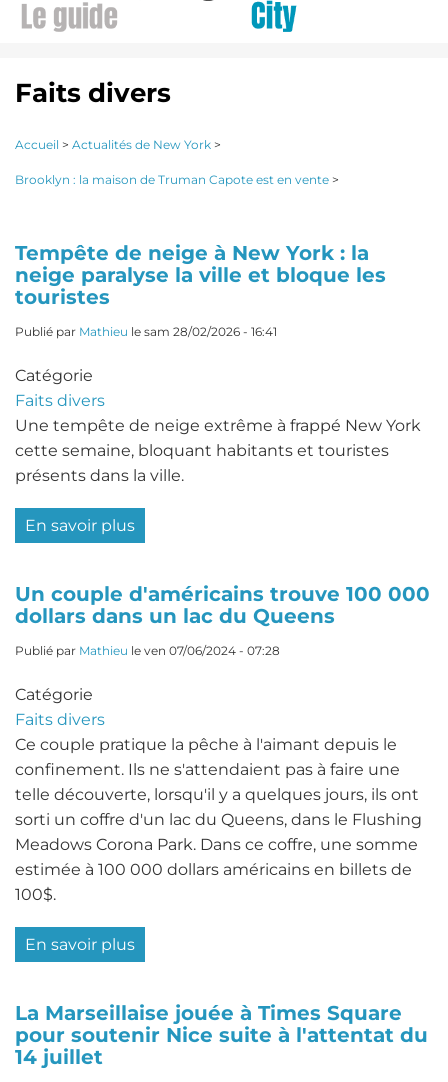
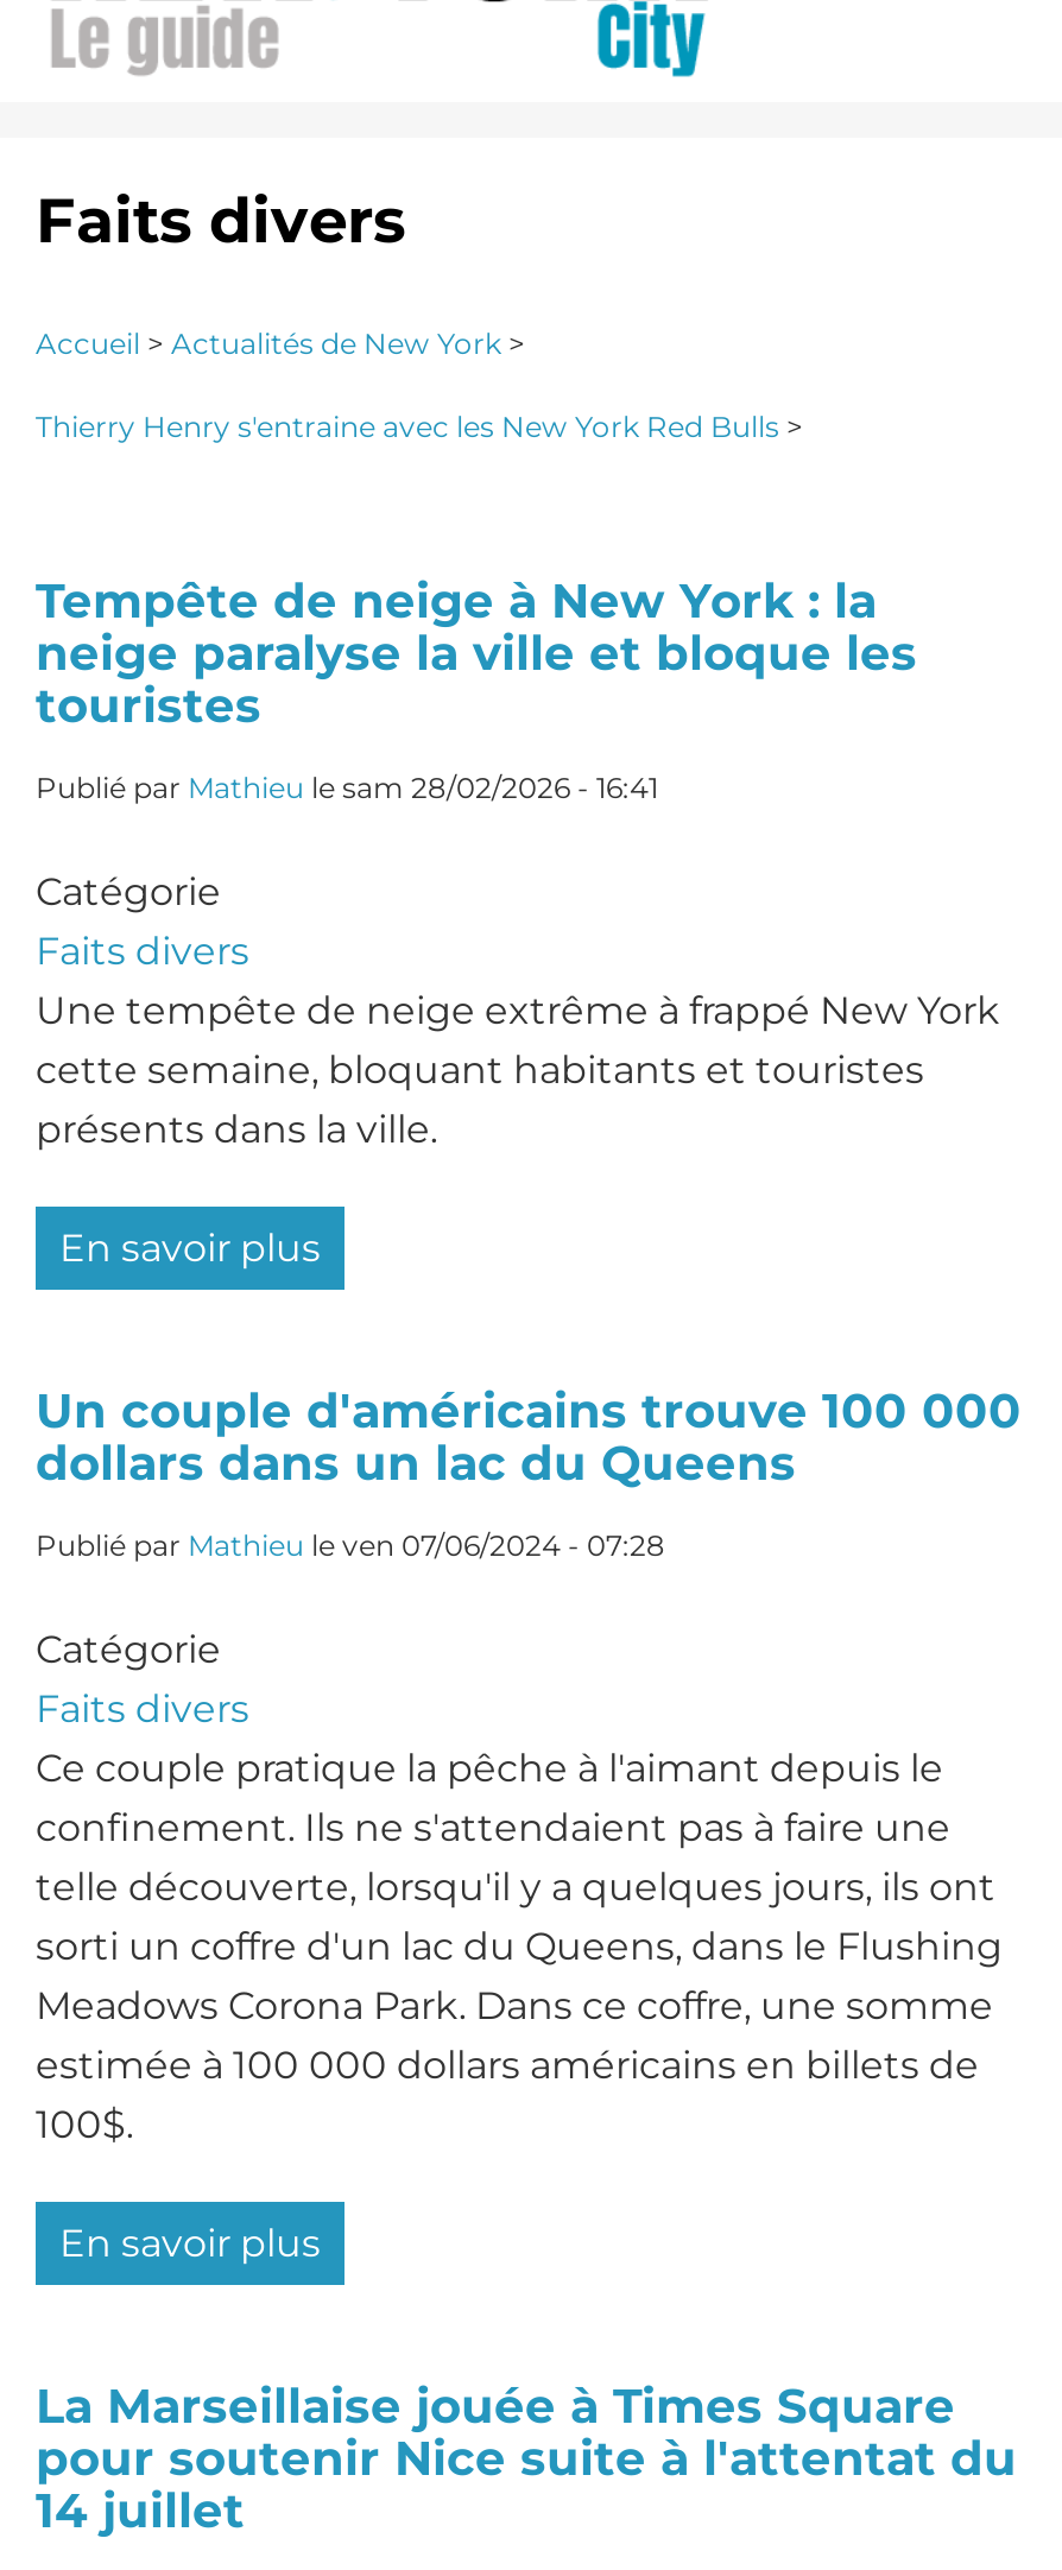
[15,172,339,187] Brooklyn : la maison de Truman Capote est en vente > -> [36,409,803,444] Thierry Henry s'entraine avec les New York Red Bulls >

